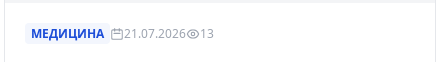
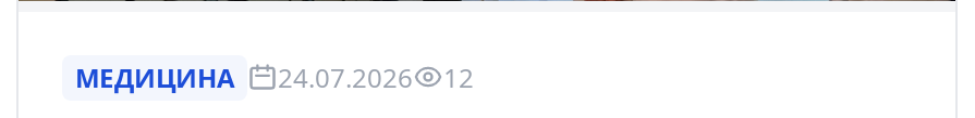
[124,25,214,42] 21.07.2026 | 13 -> [278,59,474,96] 24.07.2026 | 12

